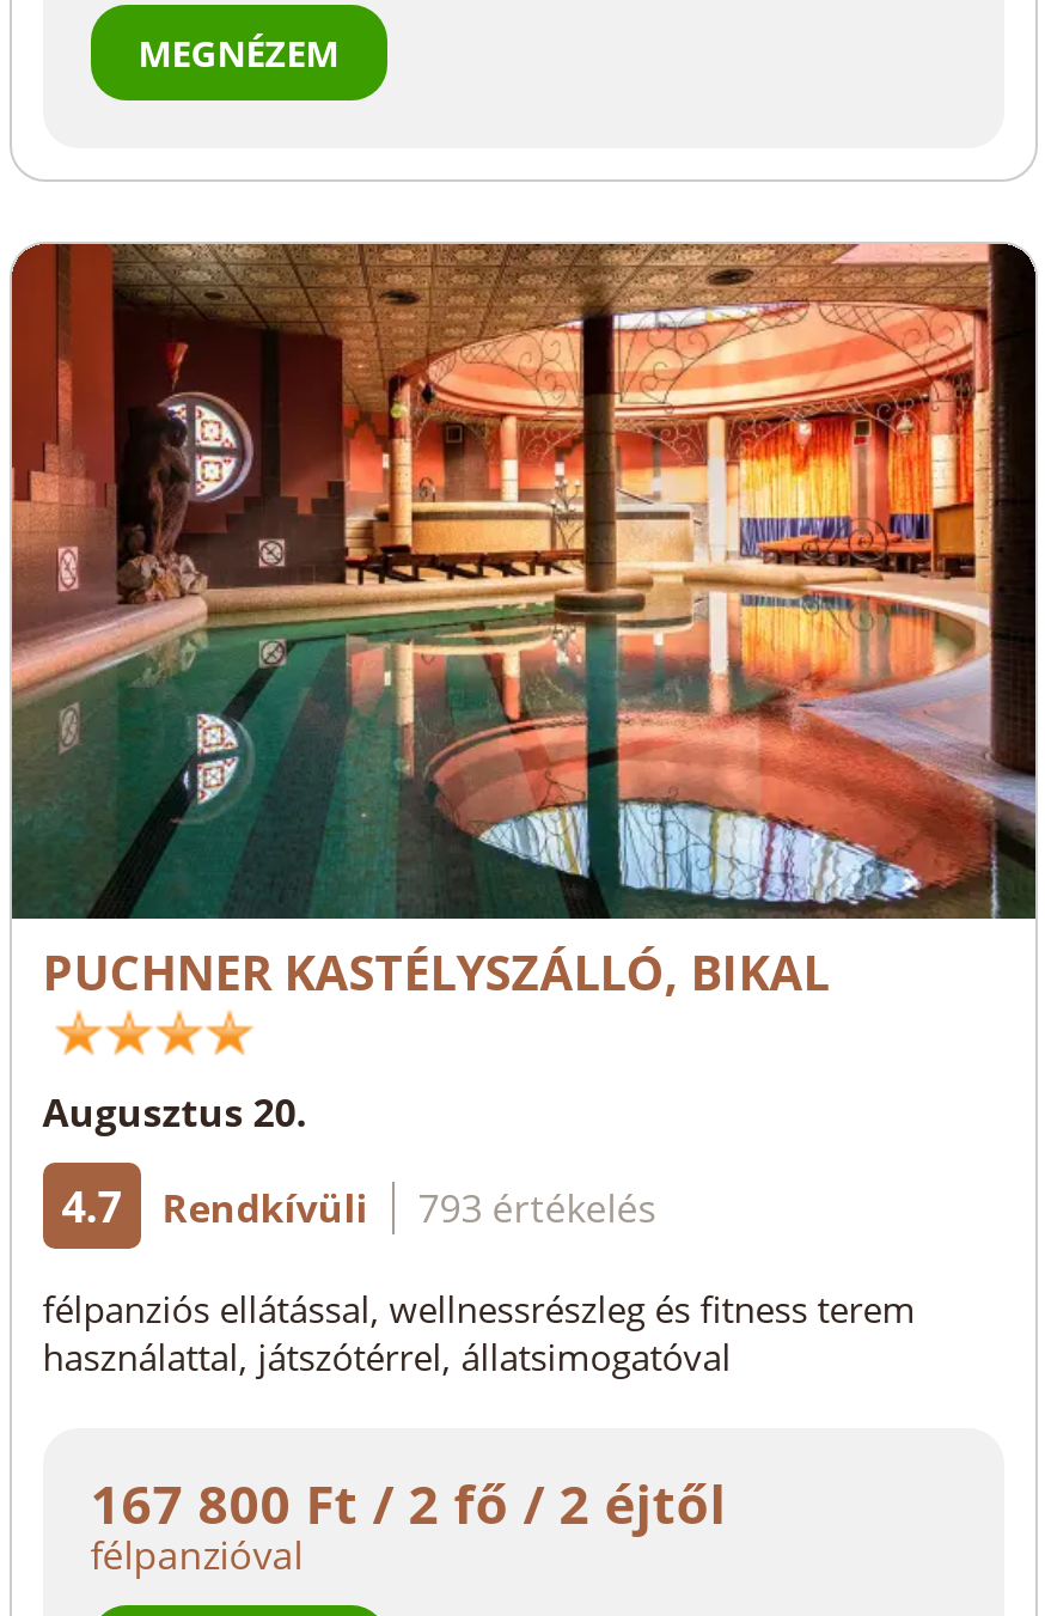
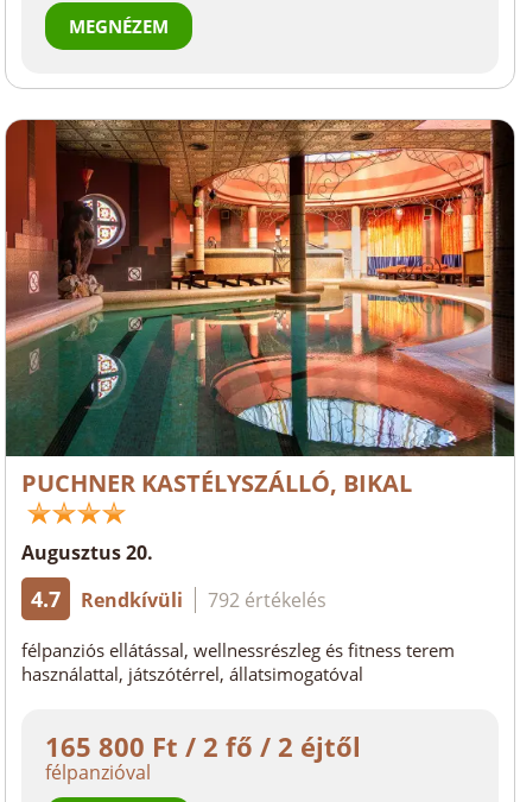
[62,1178,657,1236] 4.7 Rendkívüli 793 értékelés -> [31,585,326,613] 4.7 Rendkívüli 792 értékelés
[90,1468,726,1539] 167 800 Ft / 2 fő / 2 éjtől -> [45,728,361,764] 165 800 Ft / 2 fő / 2 éjtől

